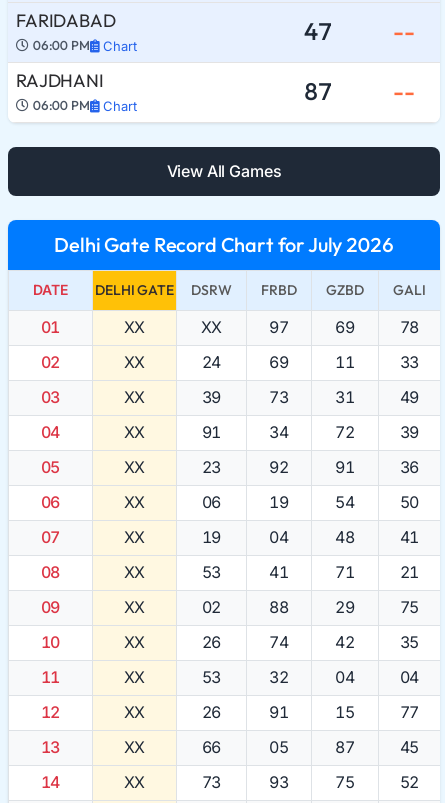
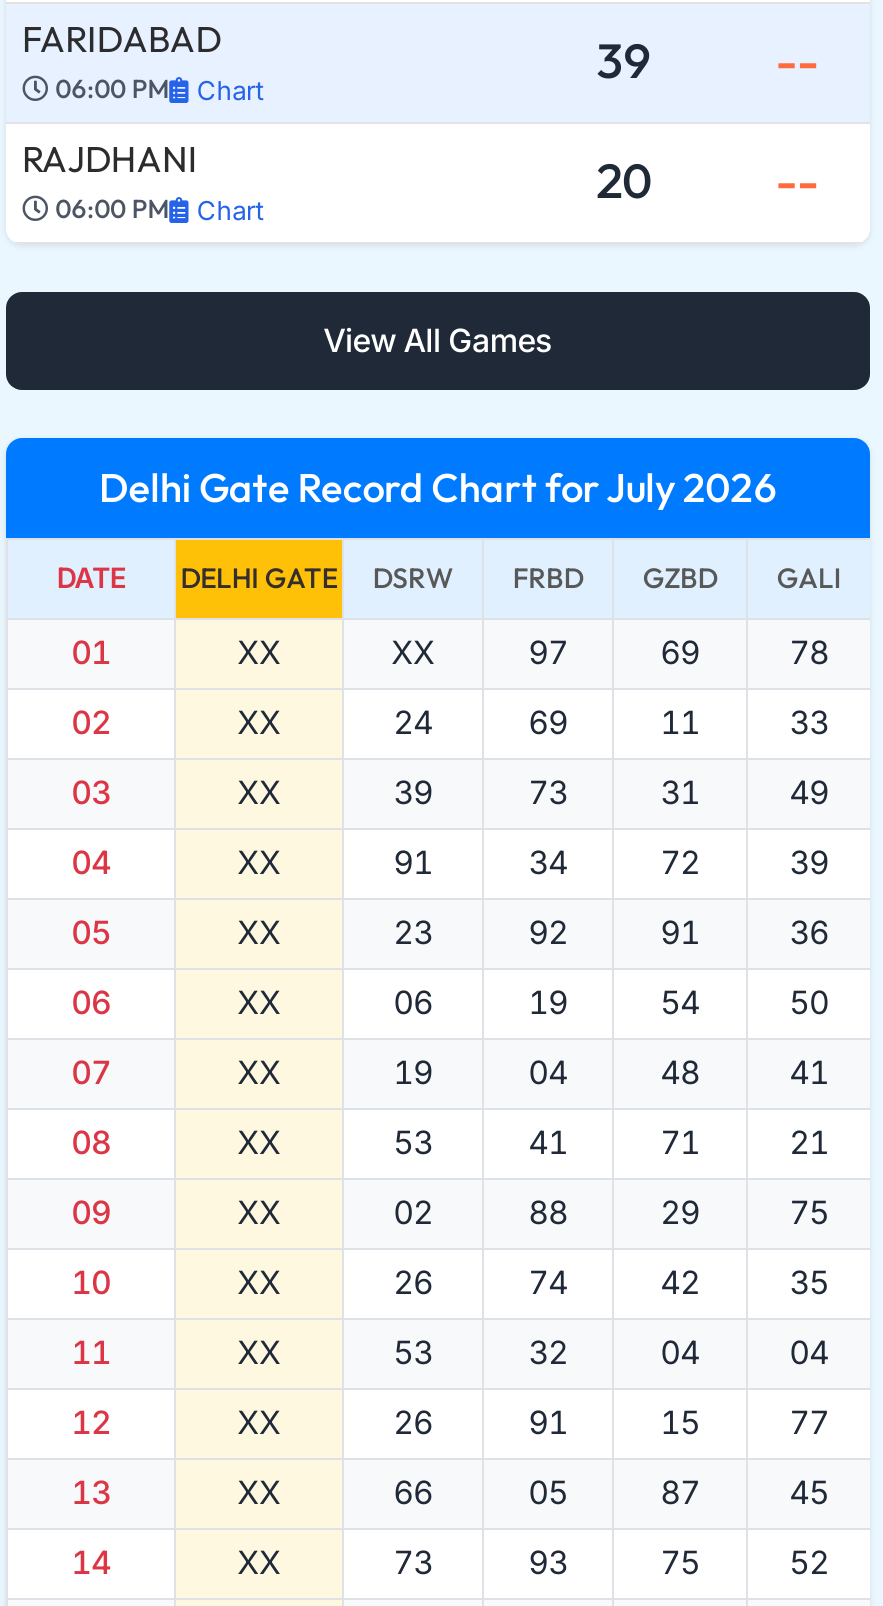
[304,16,331,46] 47 -> [595,29,651,89] 39
[304,76,331,106] 87 -> [595,149,651,209] 20

